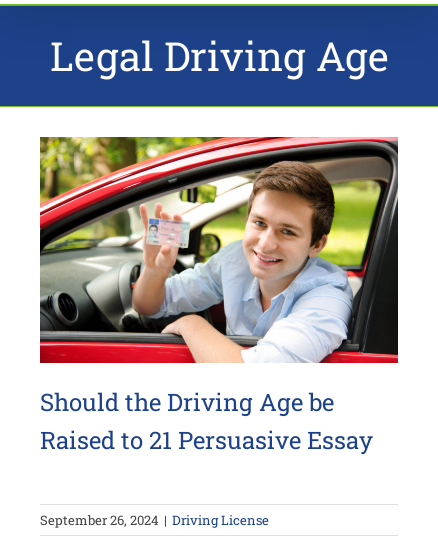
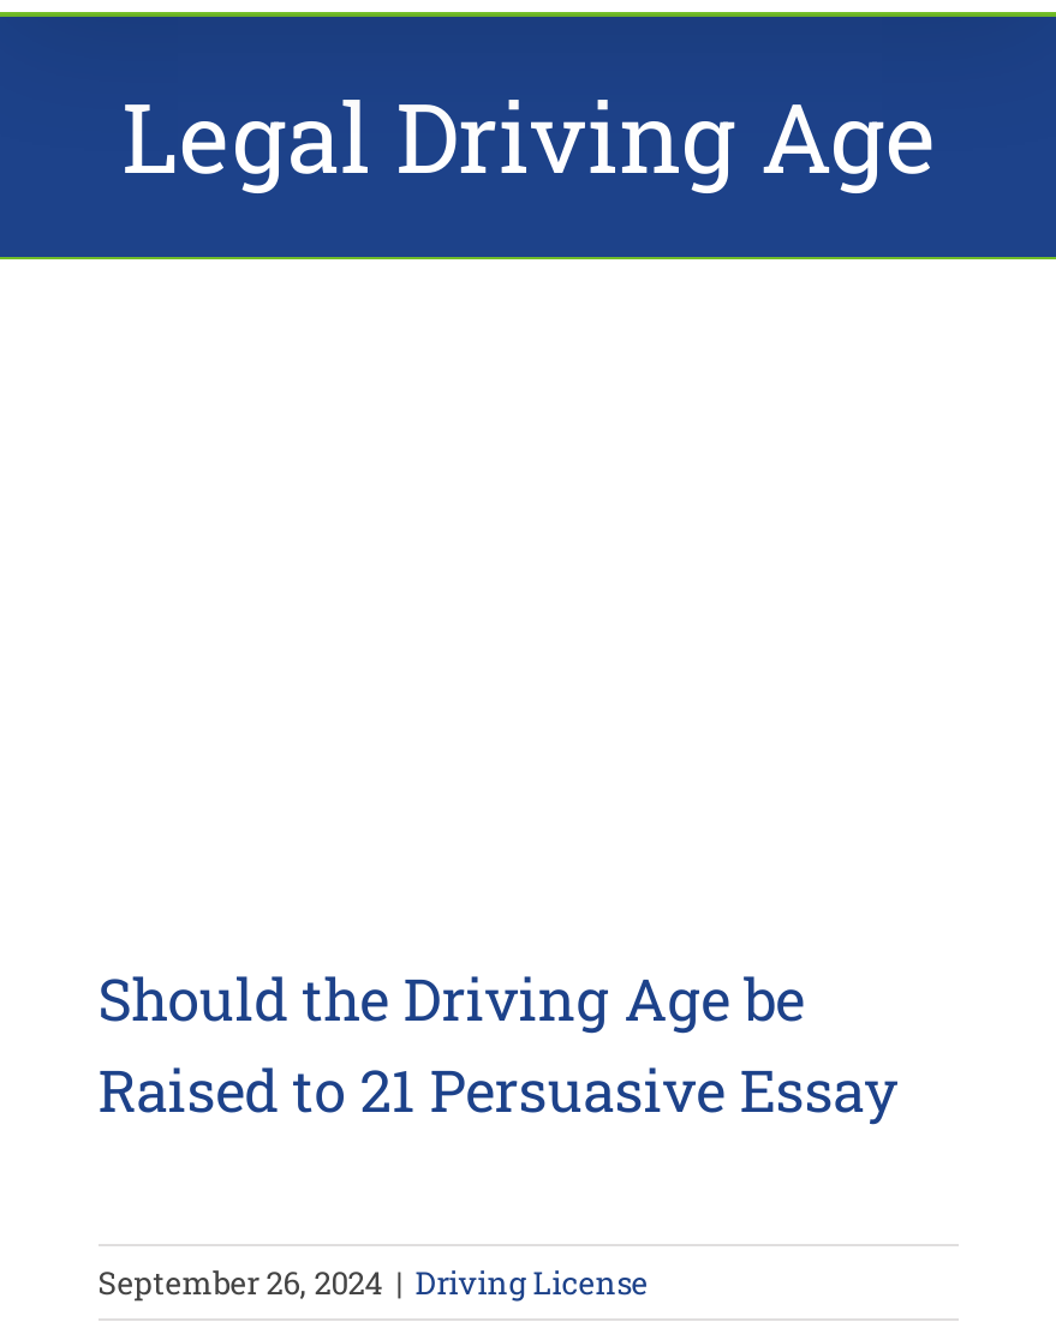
[39,136,399,364] [image] -> none

